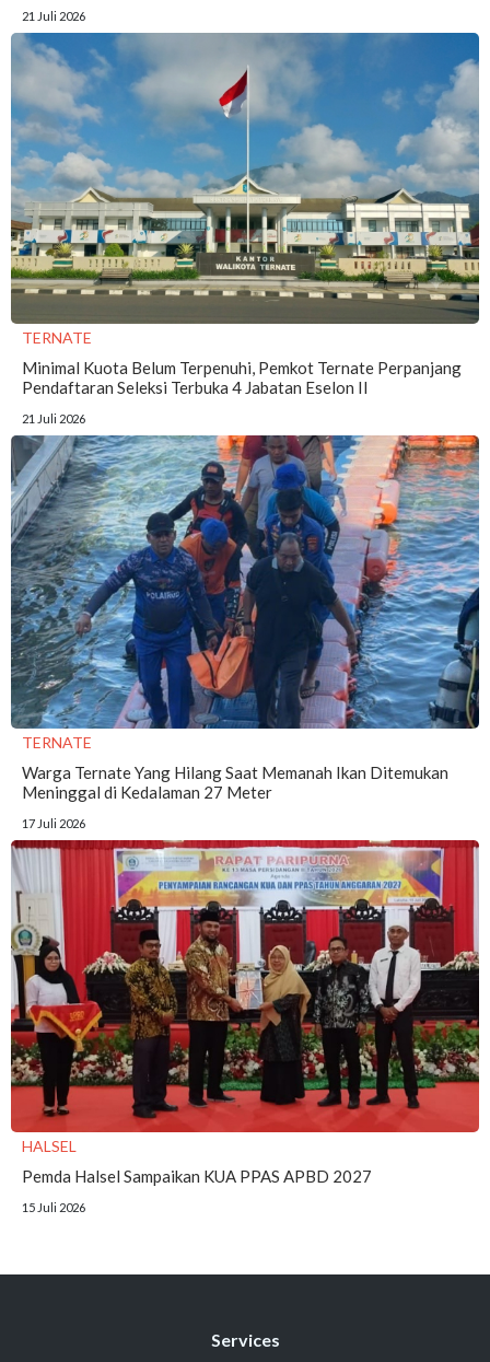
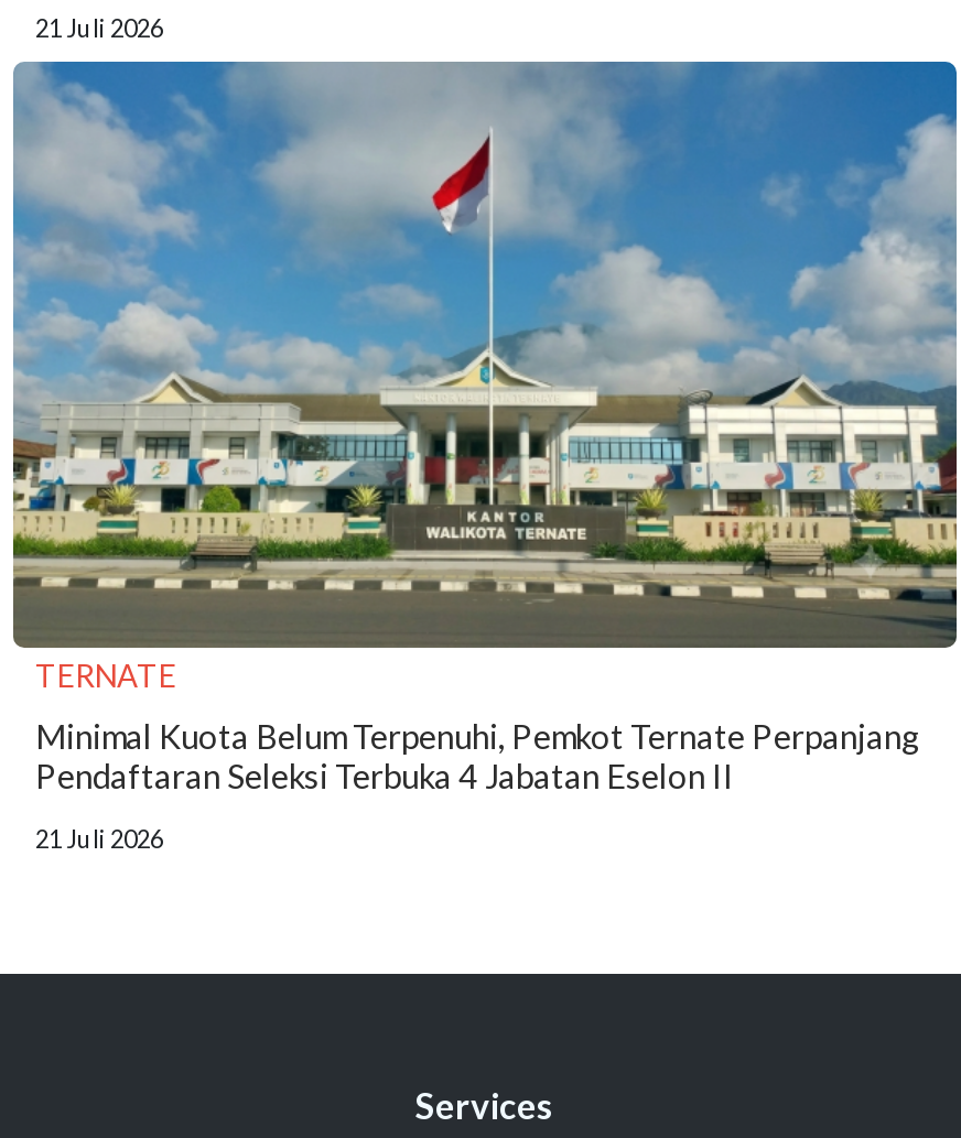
[10,434,480,830] [image] | TERNATE | Warga Ternate Yang Hilang Saat Memanah Ikan Ditemukan | Meninggal di Kedalaman 27 Meter | 17 Juli 2026 -> none
[10,822,480,1215] [image] | HALSEL | Pemda Halsel Sampaikan KUA PPAS APBD 2027 | 15 Juli 2026 -> none

